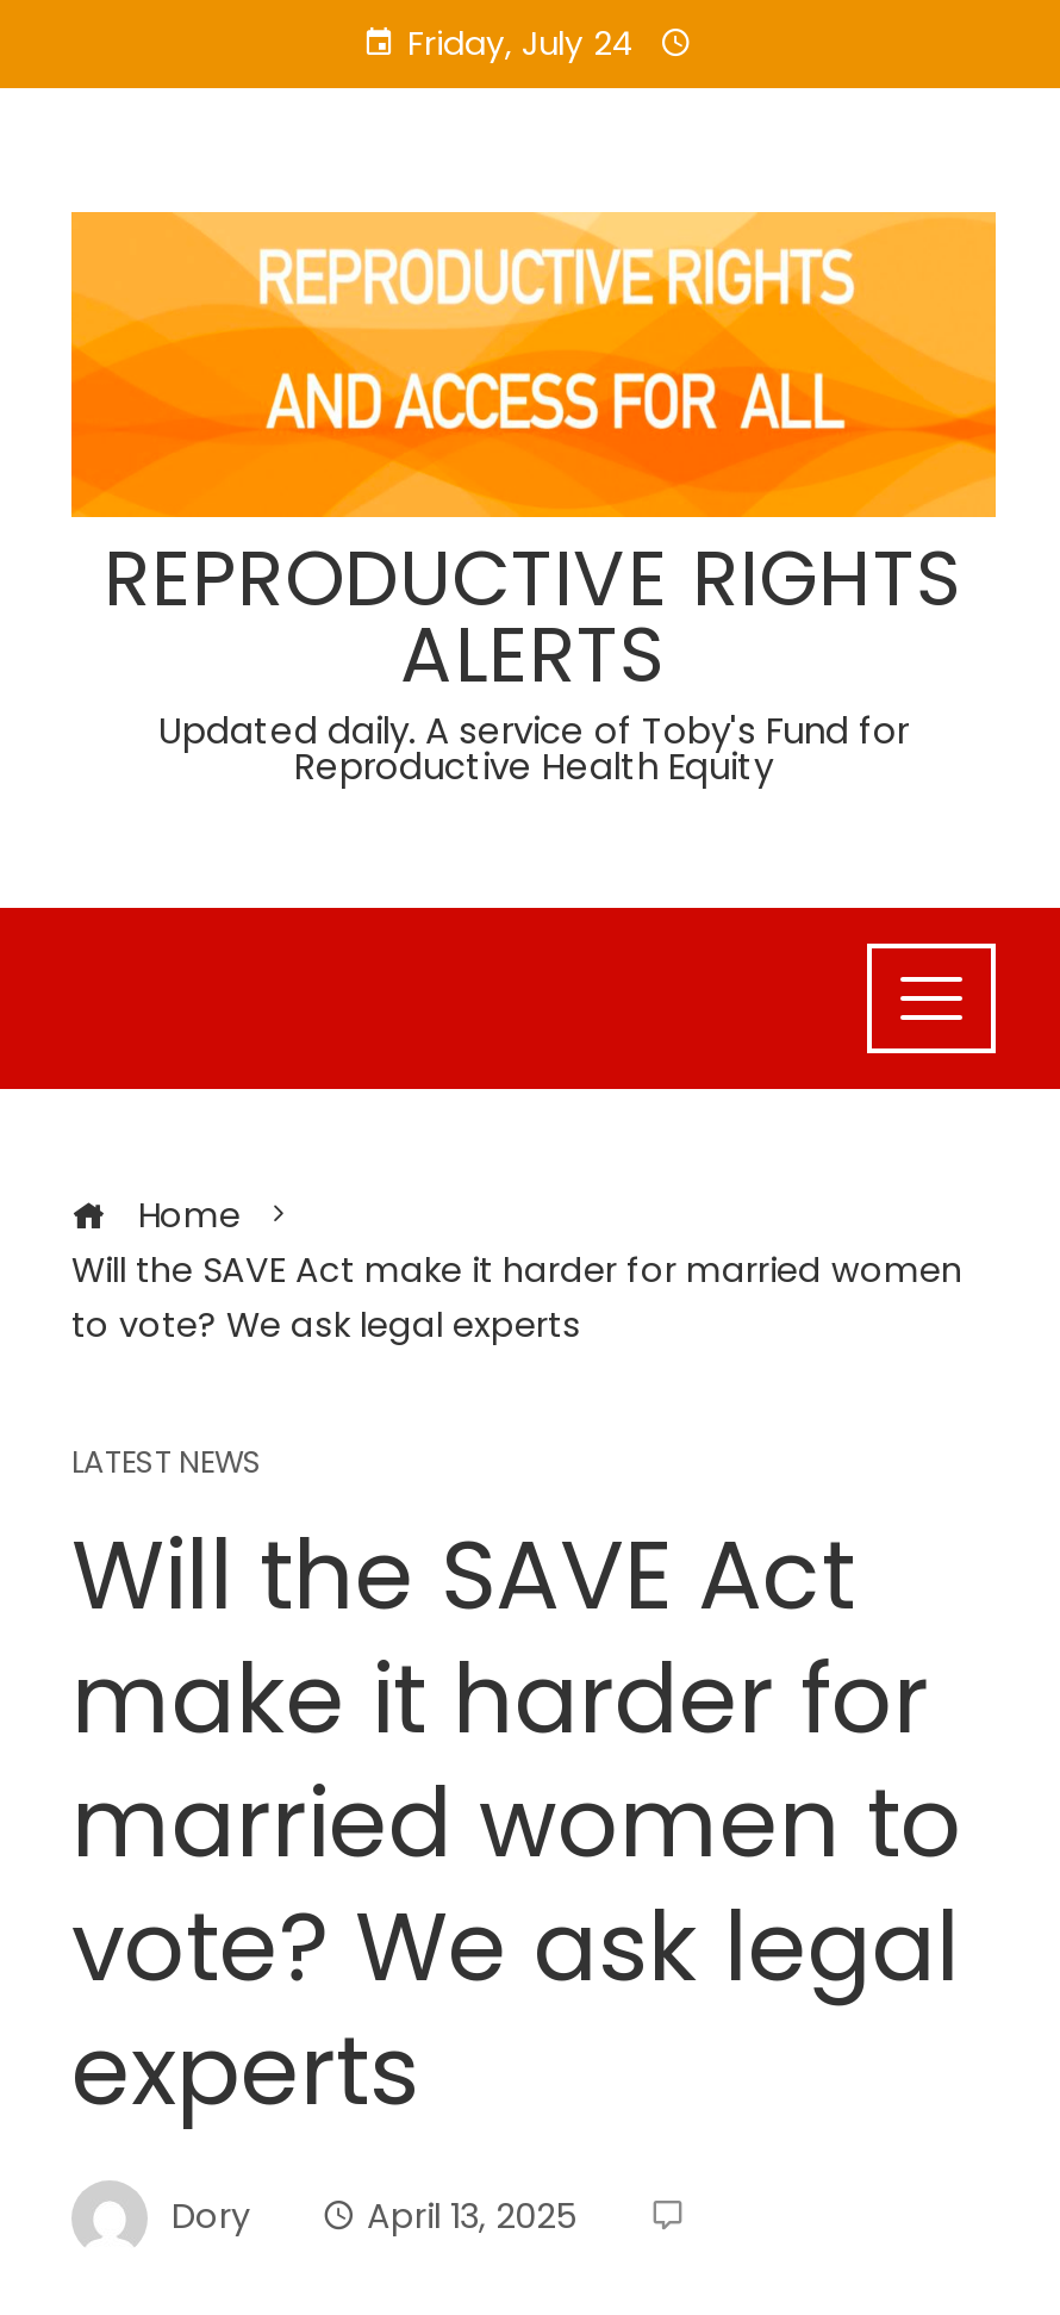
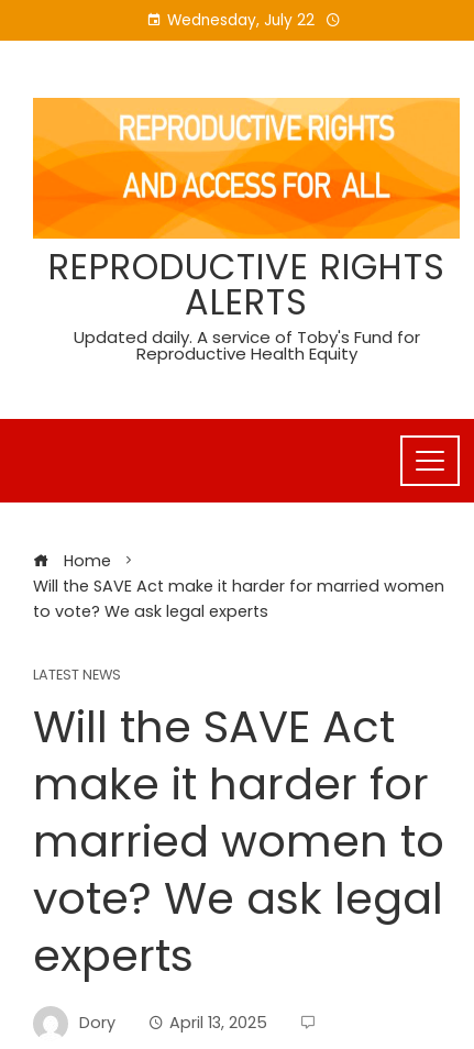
[407,21,636,67] Friday, July 24 -> [167,10,315,31] Wednesday, July 22

